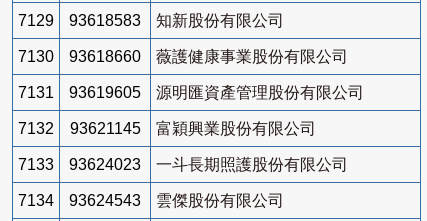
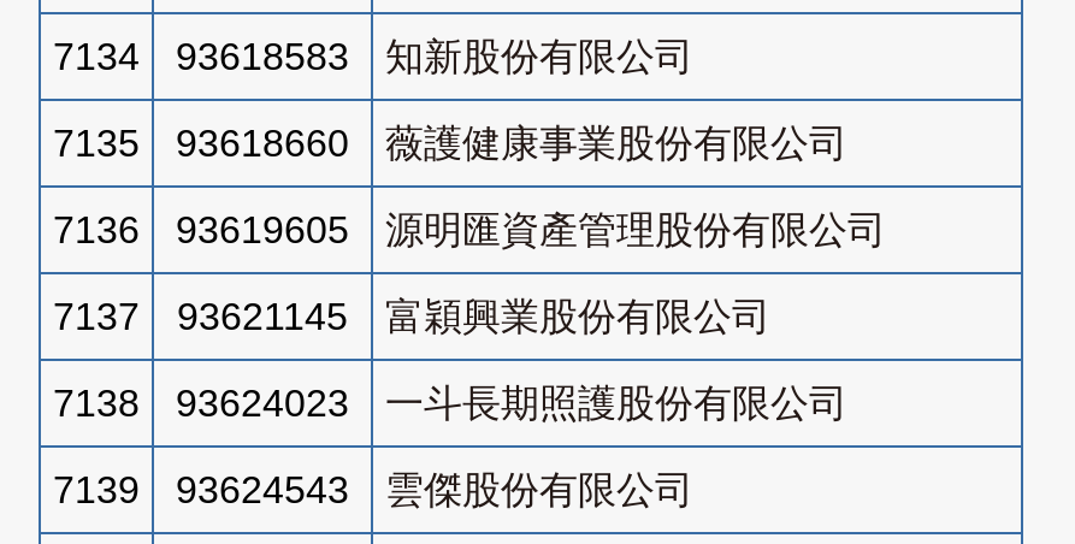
[18,12,284,29] 7129 93618583 知新股份有限公司 -> [53,36,693,77] 7134 93618583 知新股份有限公司
[18,48,348,65] 7130 93618660 薇護健康事業股份有限公司 -> [53,123,847,163] 7135 93618660 薇護健康事業股份有限公司
[18,84,364,101] 7131 93619605 源明匯資產管理股份有限公司 -> [53,209,886,250] 7136 93619605 源明匯資產管理股份有限公司
[18,120,316,137] 7132 93621145 富穎興業股份有限公司 -> [53,296,770,337] 7137 93621145 富穎興業股份有限公司
[18,156,348,173] 7133 93624023 一斗長期照護股份有限公司 -> [53,382,847,423] 7138 93624023 一斗長期照護股份有限公司
[18,192,284,209] 7134 93624543 雲傑股份有限公司 -> [53,469,693,510] 7139 93624543 雲傑股份有限公司

